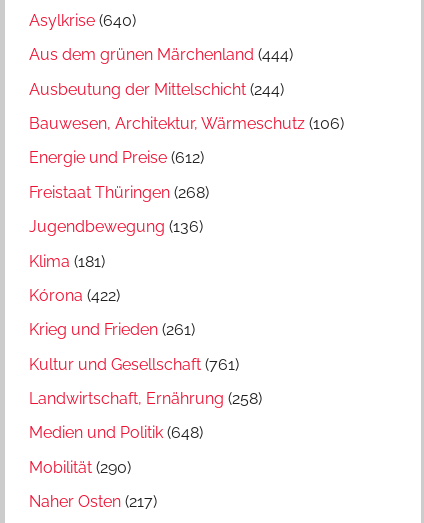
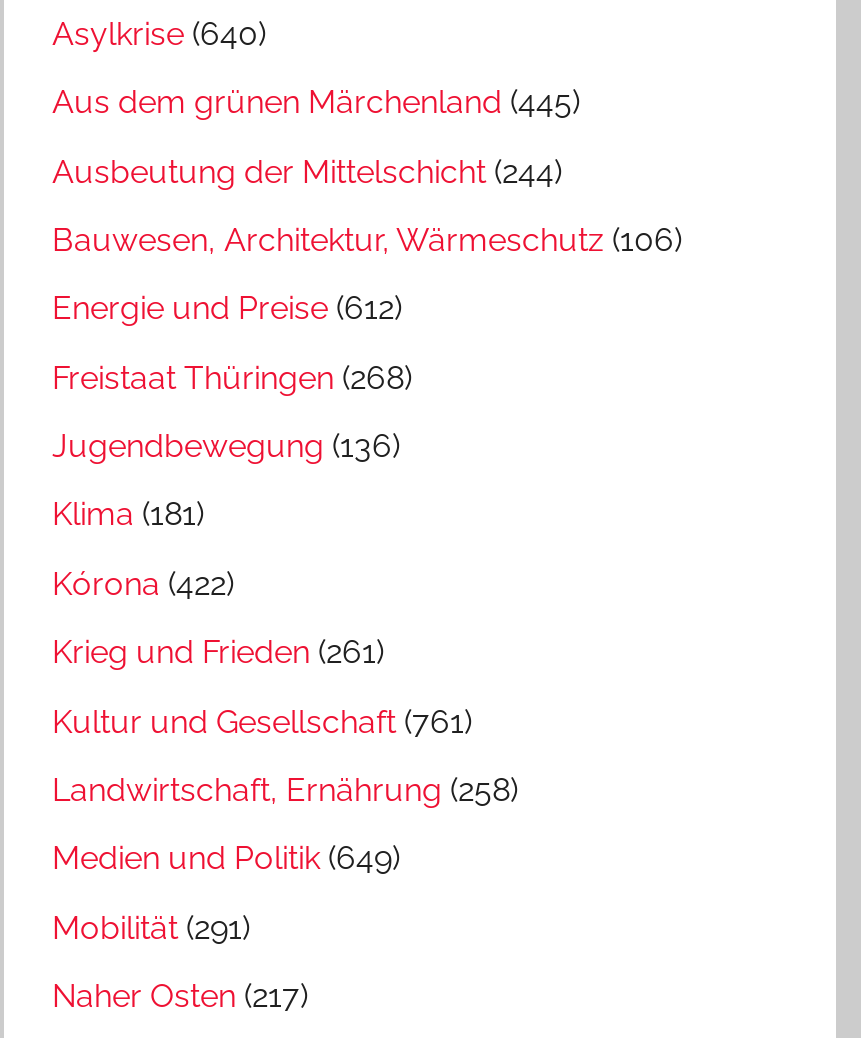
[29,45,293,64] Aus dem grünen Märchenland (444) -> [52,83,580,121] Aus dem grünen Märchenland (445)
[29,423,203,442] Medien und Politik (648) -> [52,840,400,878] Medien und Politik (649)
[29,458,131,477] Mobilität (290) -> [52,909,250,947] Mobilität (291)

